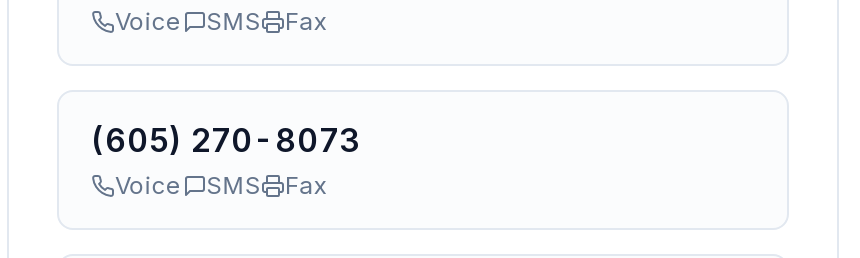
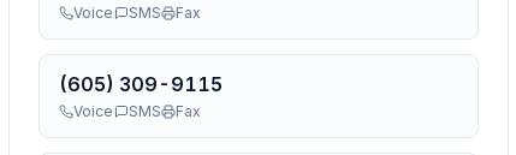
[91,120,359,160] (605) 270-8073 -> [59,72,223,96] (605) 309-9115

